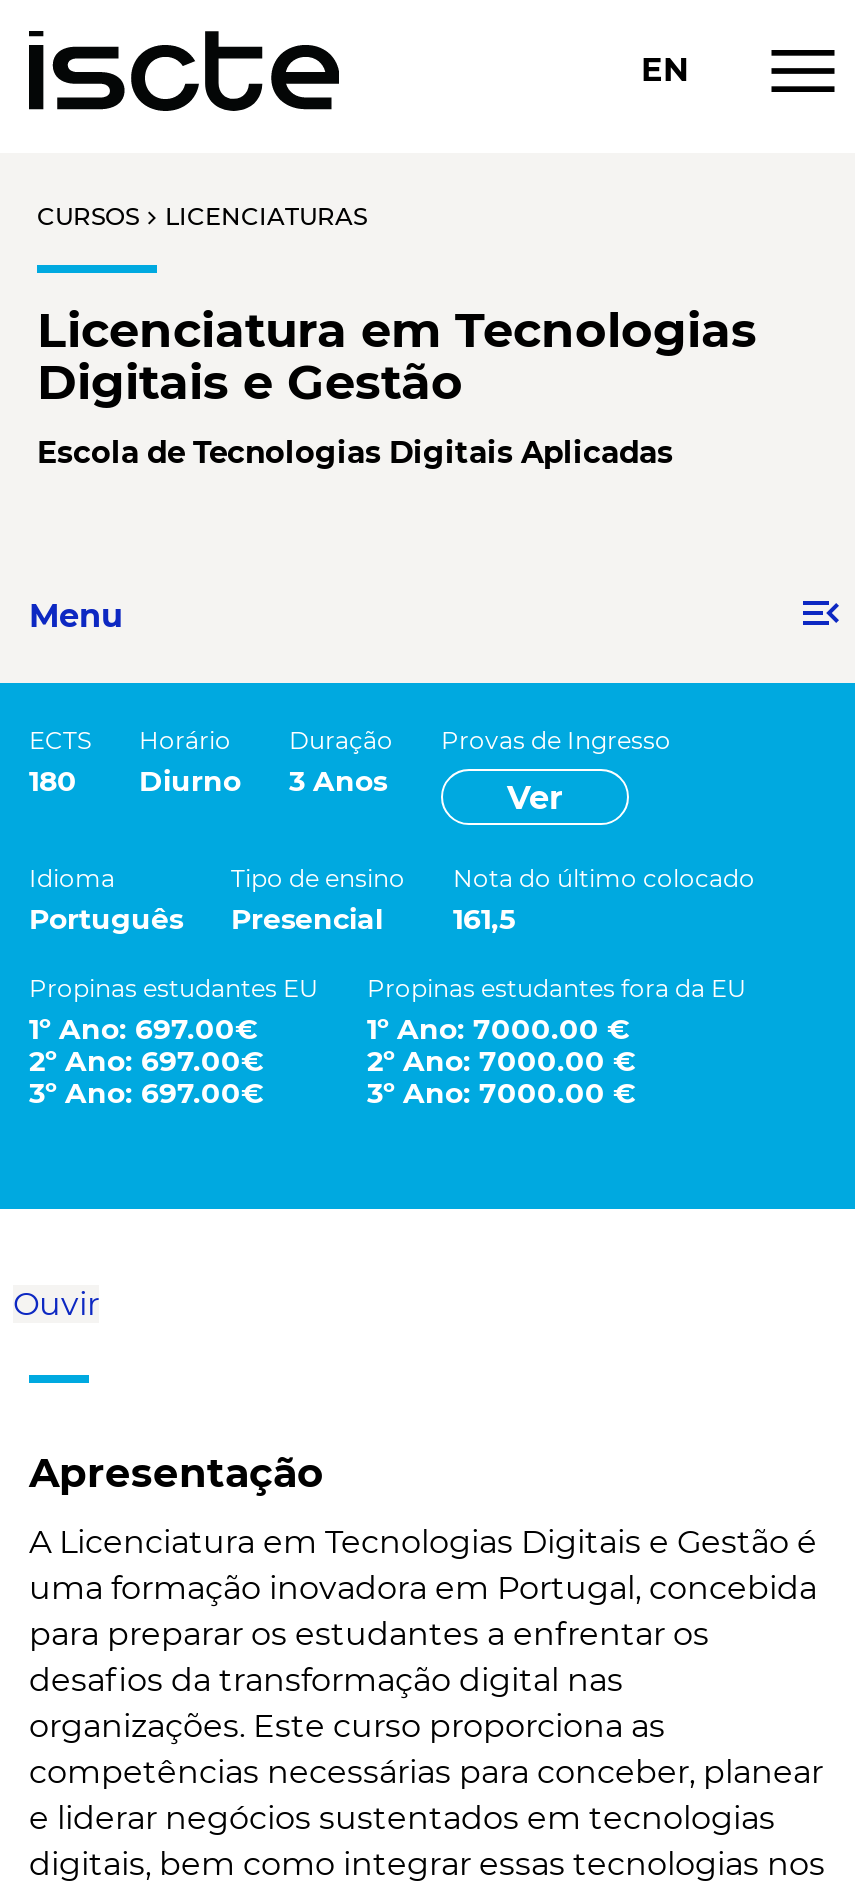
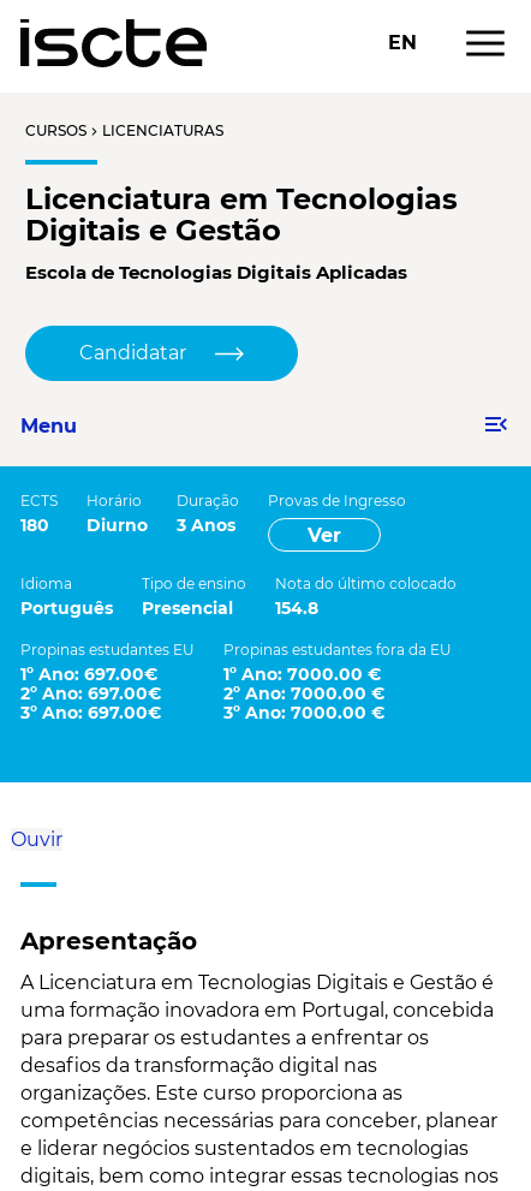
none -> [79,341,186,364] Candidatar
[29,901,515,937] Português Presencial 161,5 -> [20,597,318,619] Português Presencial 154.8

